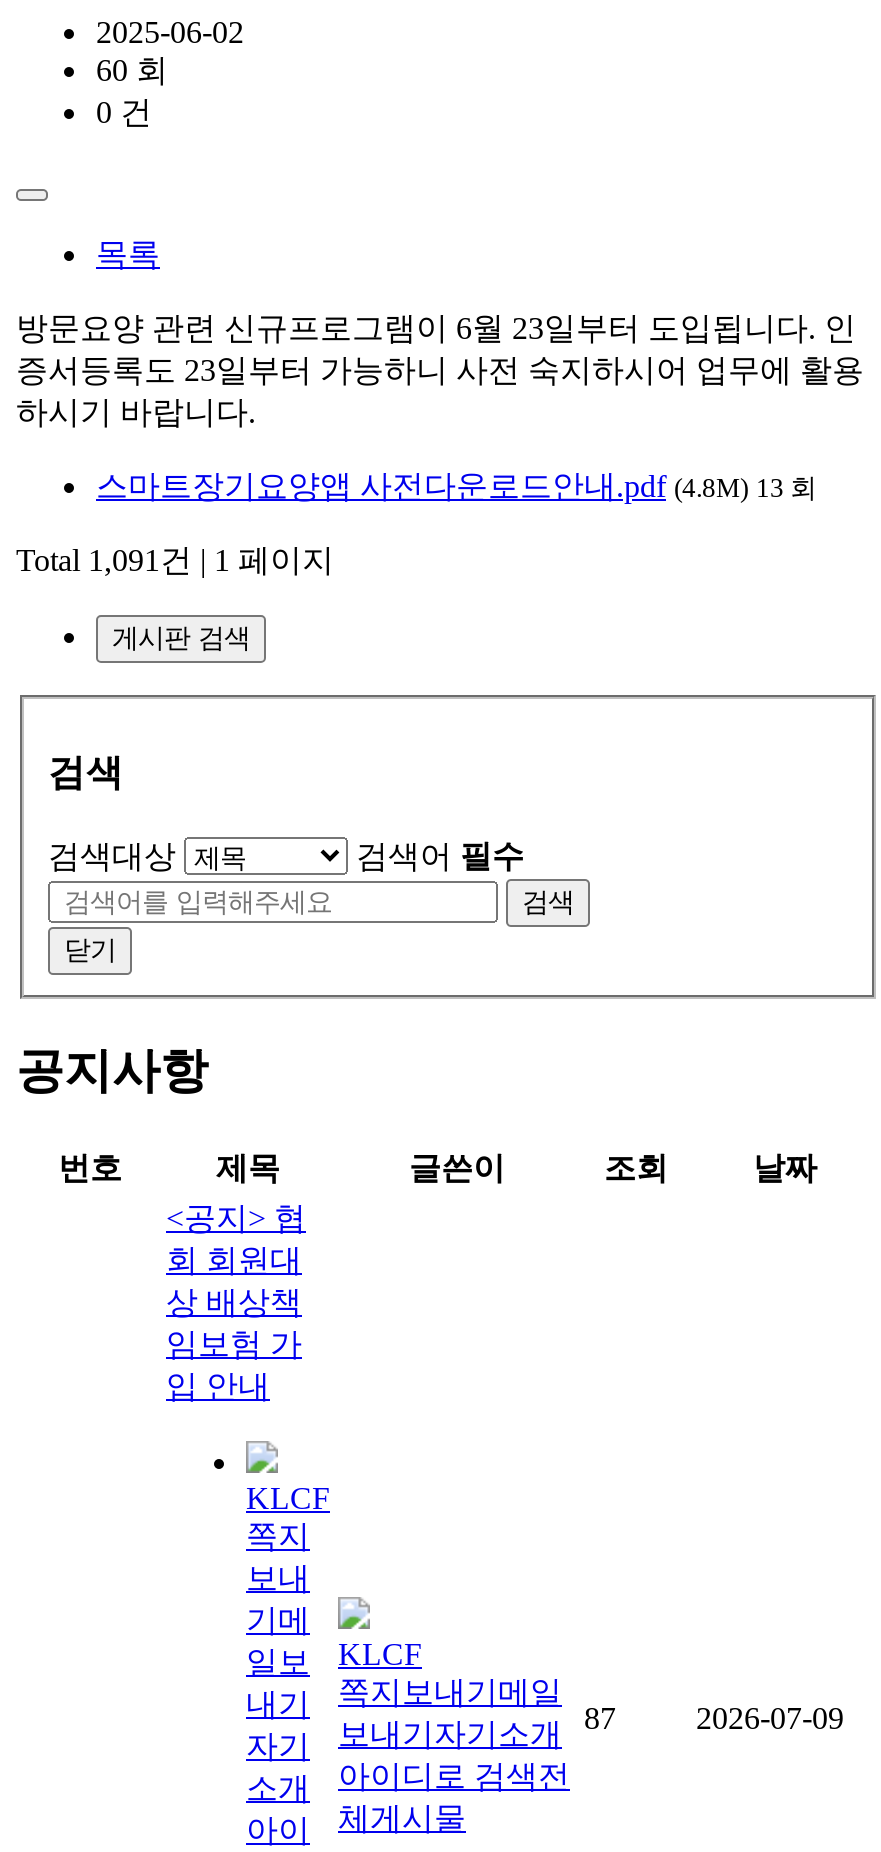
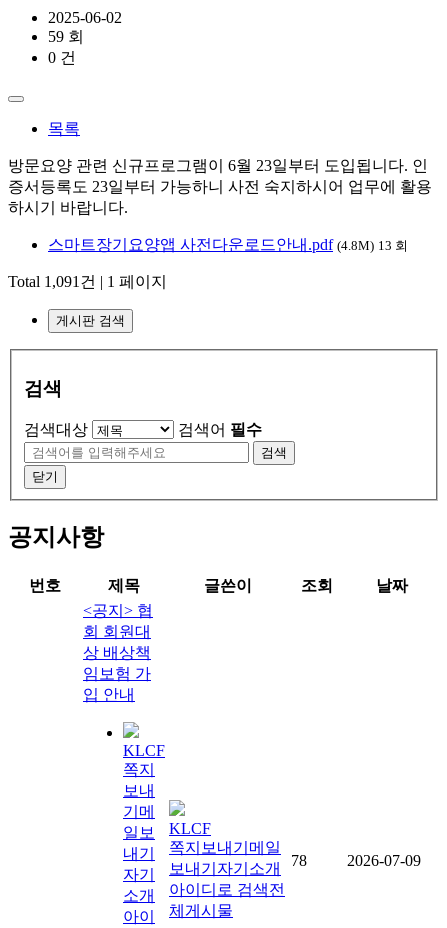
[96,53,168,87] 60 회 -> [48,28,84,45] 59 회
[246,1700,616,1762] 자기 보내기 자기소개 87 -> [123,852,307,883] 자기 보내기 자기소개 78

